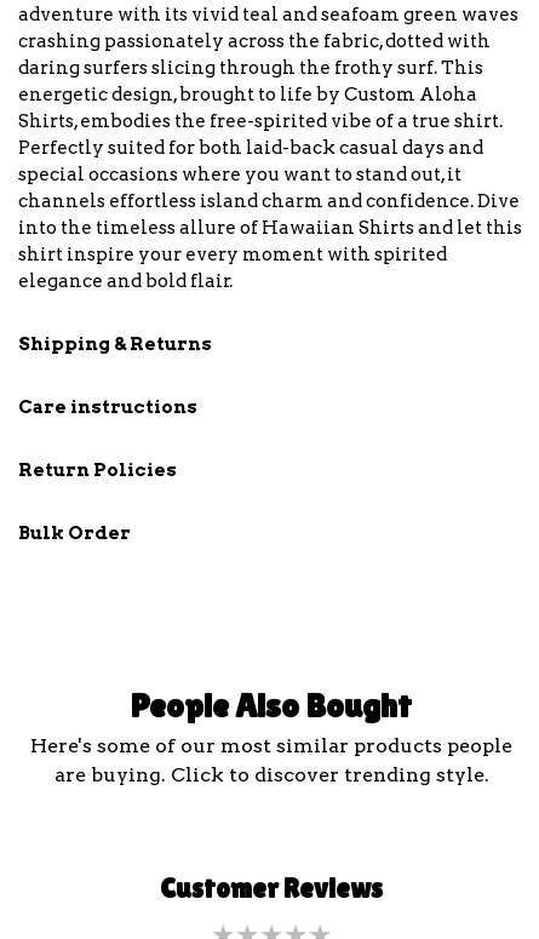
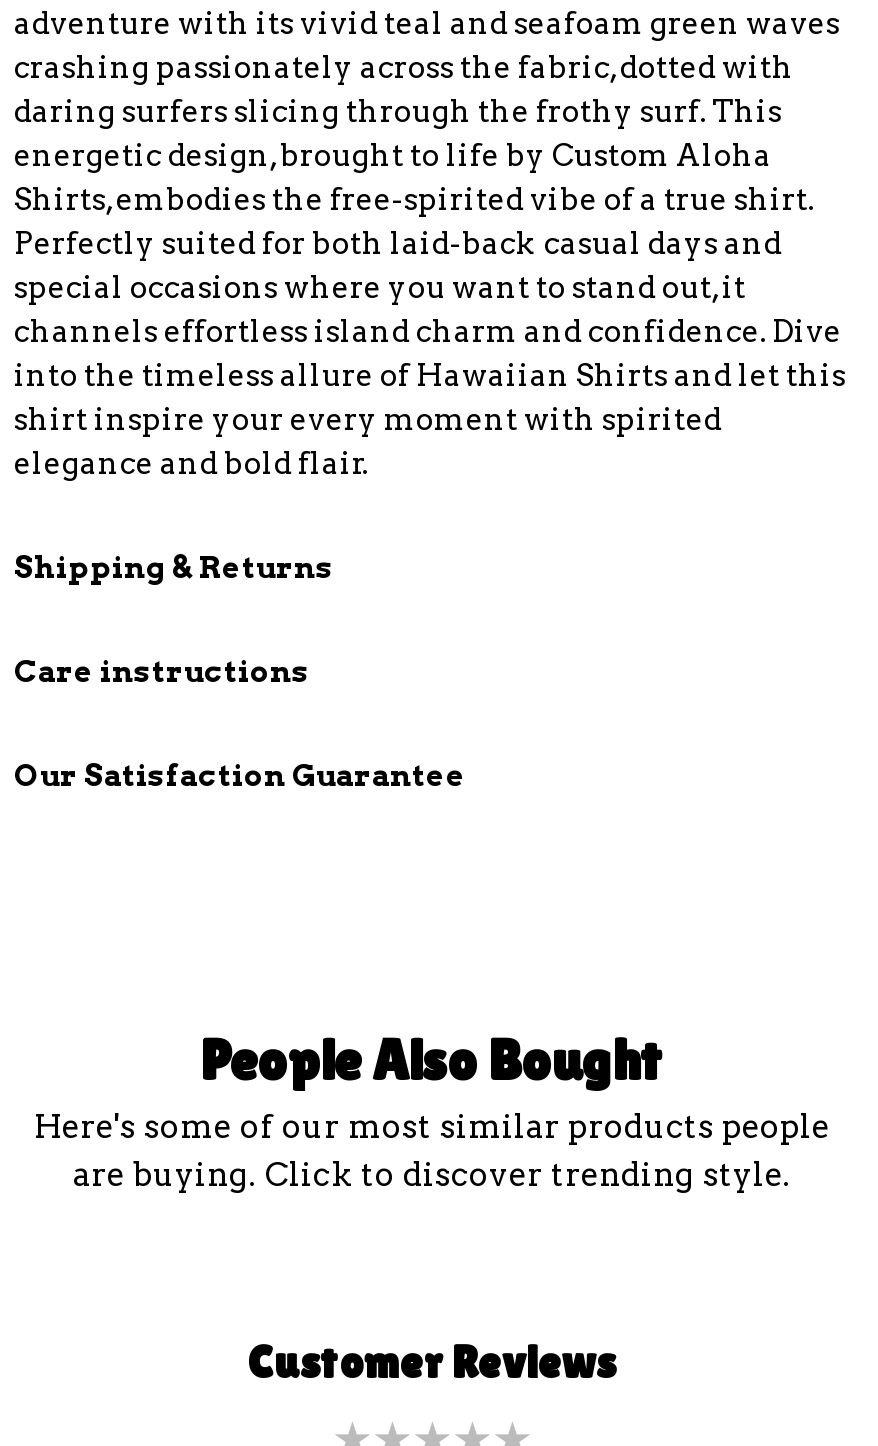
[18,459,177,544] Return Policies | Bulk Order -> [14,758,466,794] Our Satisfaction Guarantee

